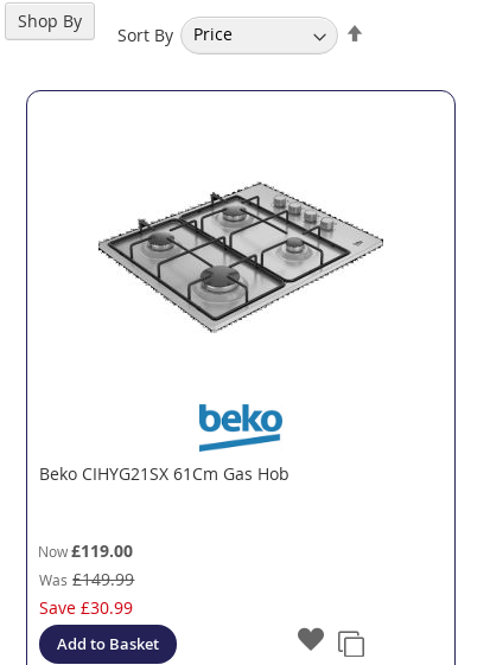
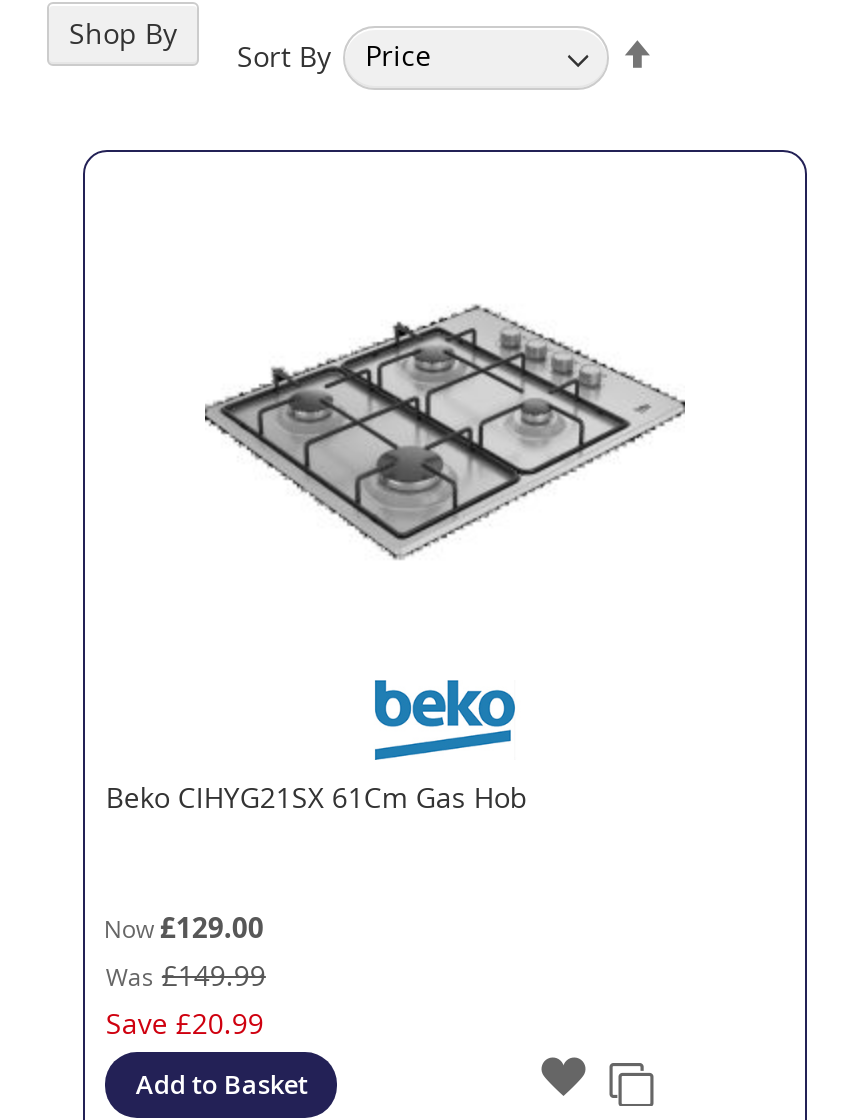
[38,539,133,562] Now £119.00 -> [104,907,264,945] Now £129.00
[40,596,133,618] Save £30.99 -> [106,1003,264,1041] Save £20.99

